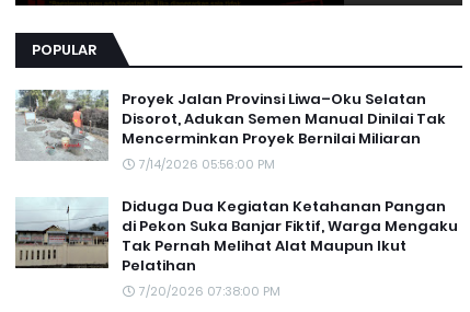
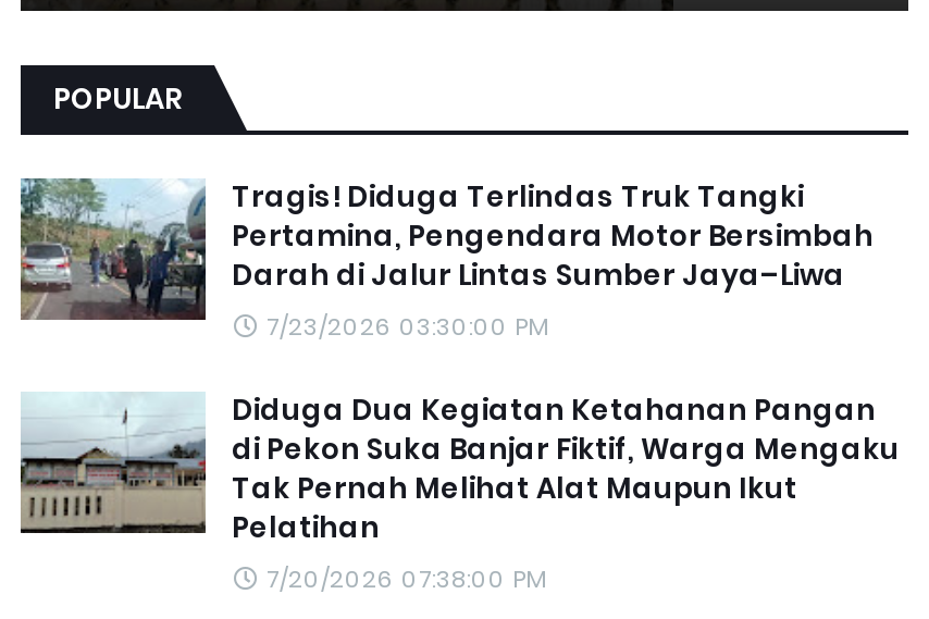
[16,89,446,173] [image] | Proyek Jalan Provinsi Liwa–Oku Selatan | Disorot, Adukan Semen Manual Dinilai Tak | Mencerminkan Proyek Bernilai Miliaran | 7/14/2026 05:56:00 PM -> [21,177,874,345] [image] | Tragis! Diduga Terlindas Truk Tangki | Pertamina, Pengendara Motor Bersimbah | Darah di Jalur Lintas Sumber Jaya–Liwa | 7/23/2026 03:30:00 PM

